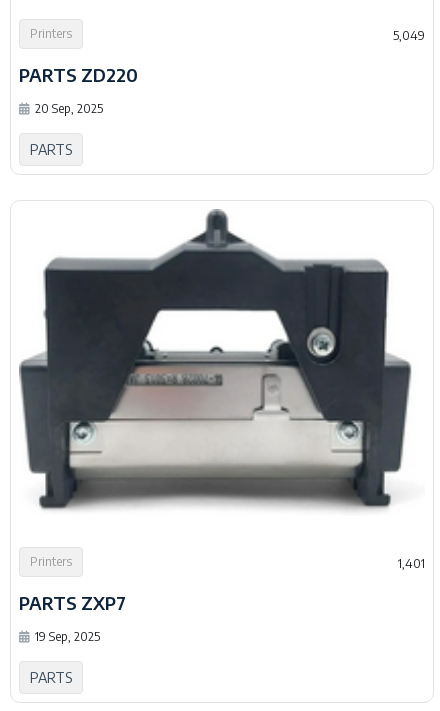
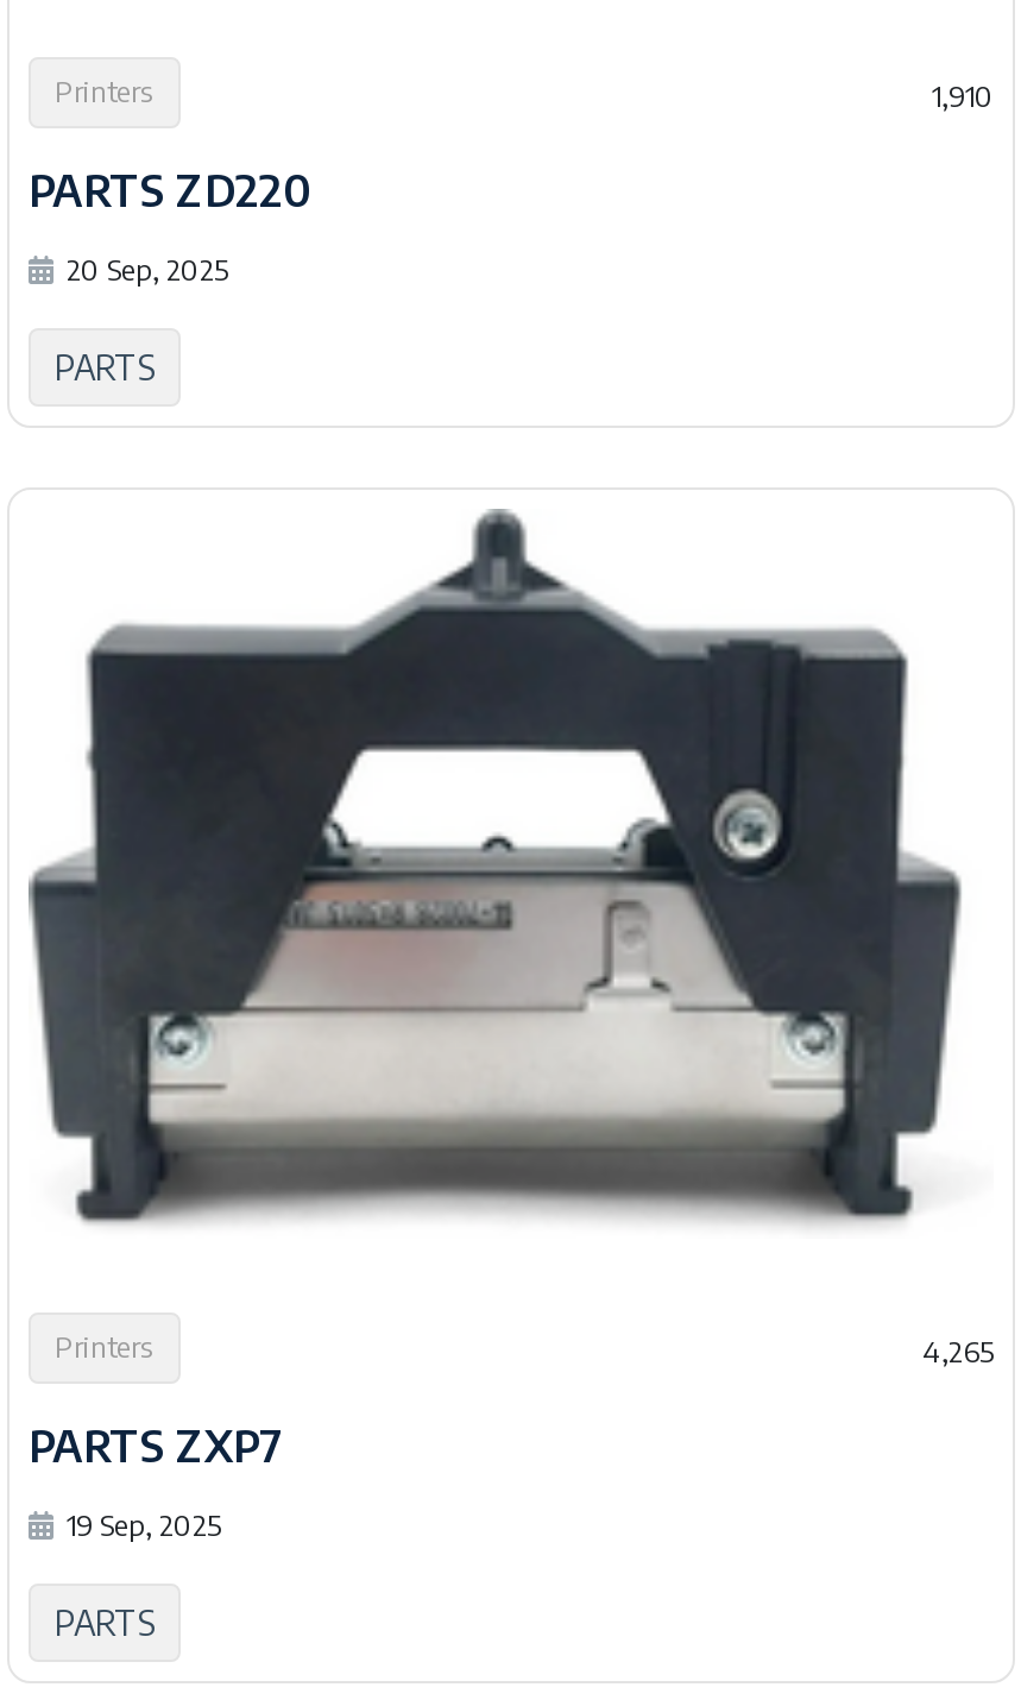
[393,28,425,43] 5,049 -> [932,79,994,115] 1,910
[398,556,425,571] 1,401 -> [922,1333,994,1369] 4,265

